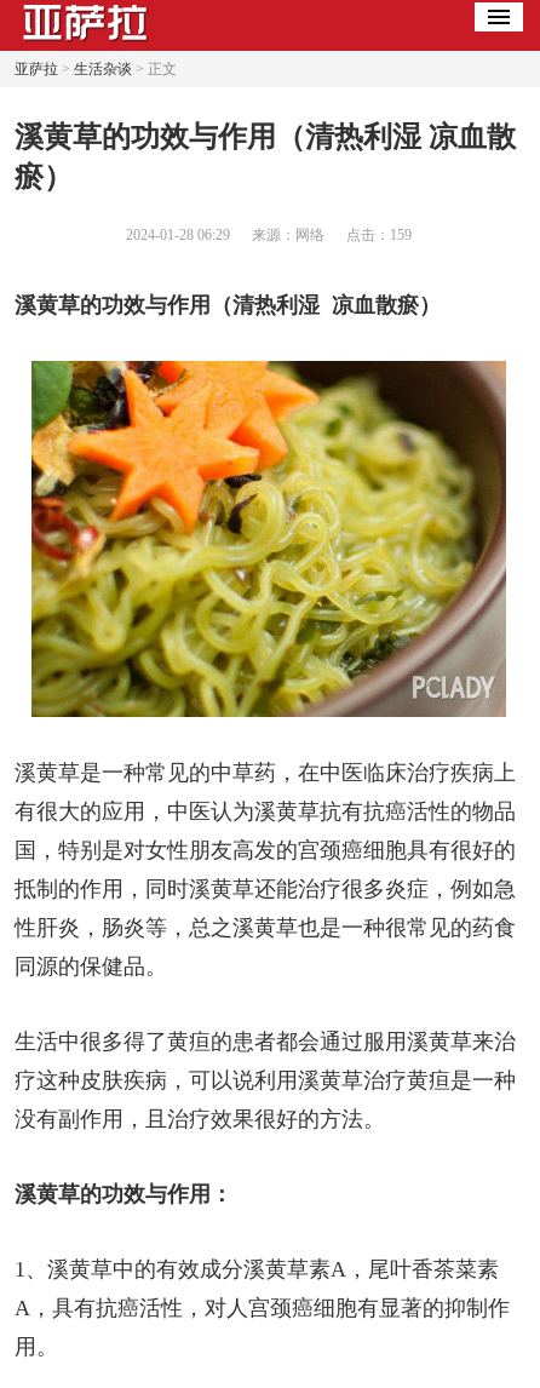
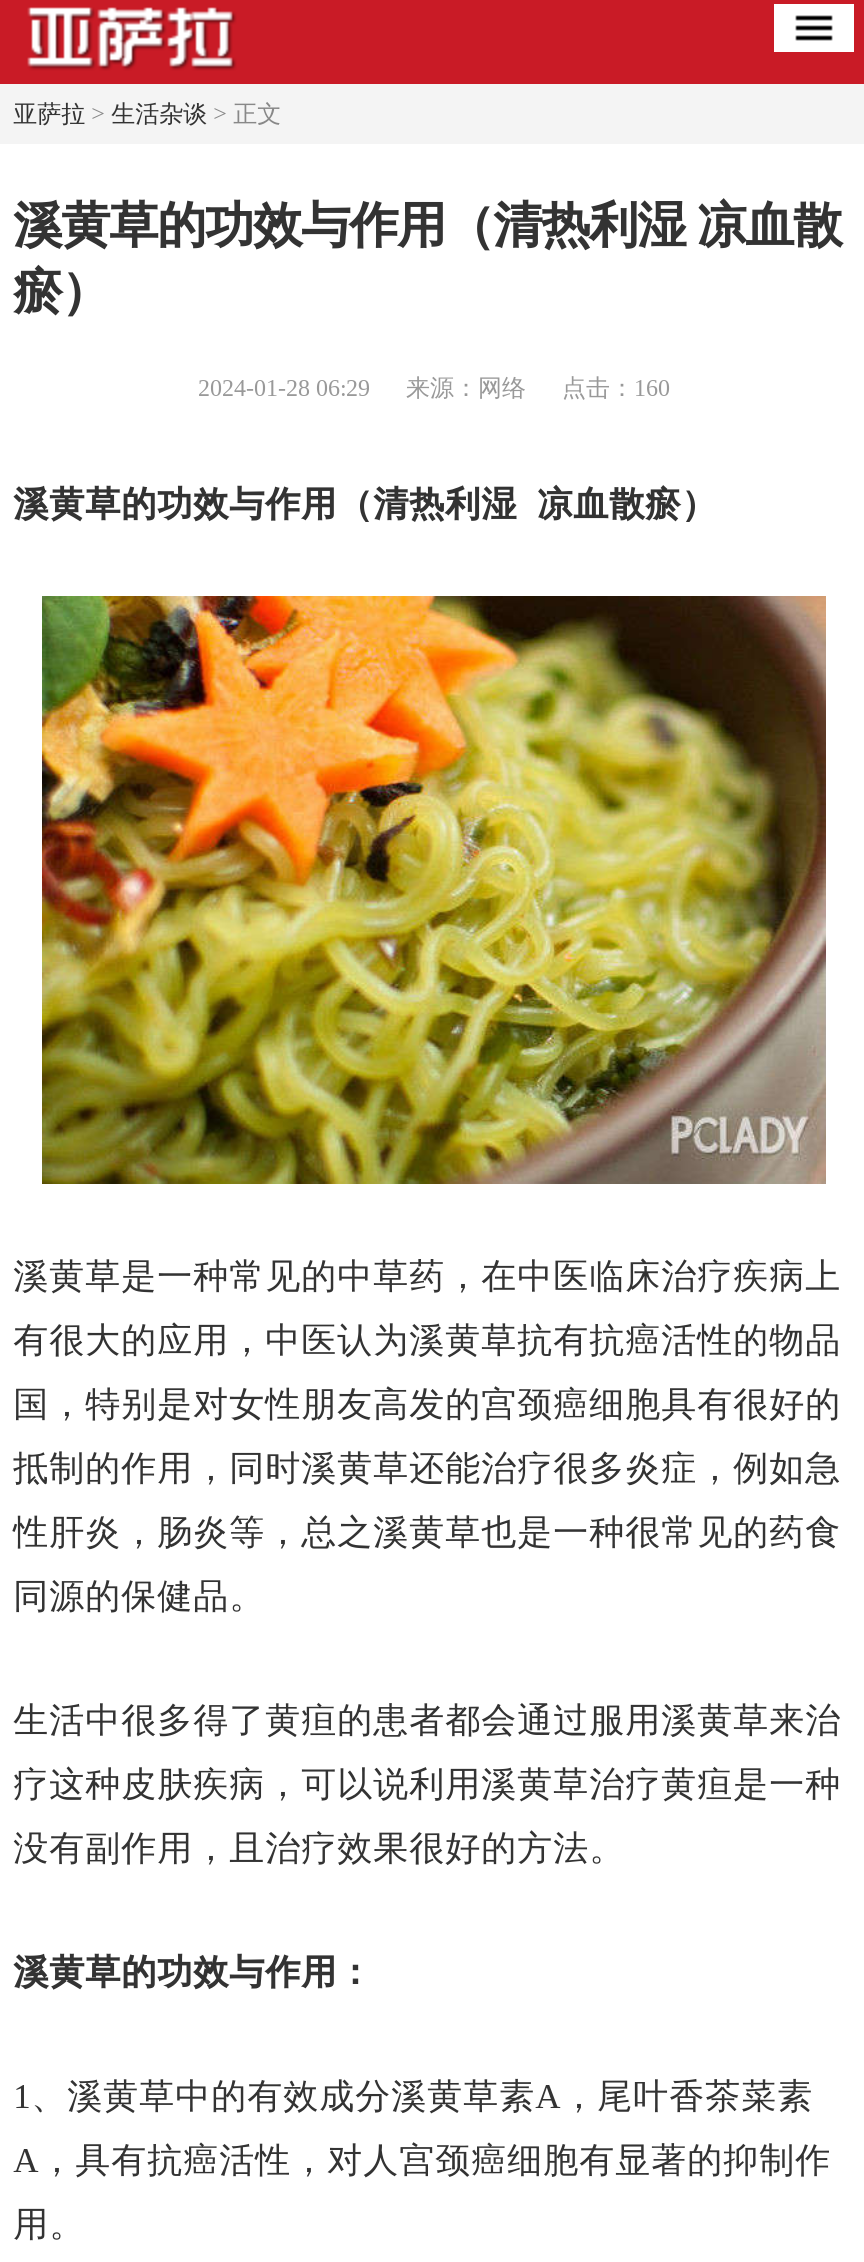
[126,226,412,243] 2024-01-28 06:29 来源：网络 点击：159 -> [198,373,670,401] 2024-01-28 06:29 来源：网络 点击：160

